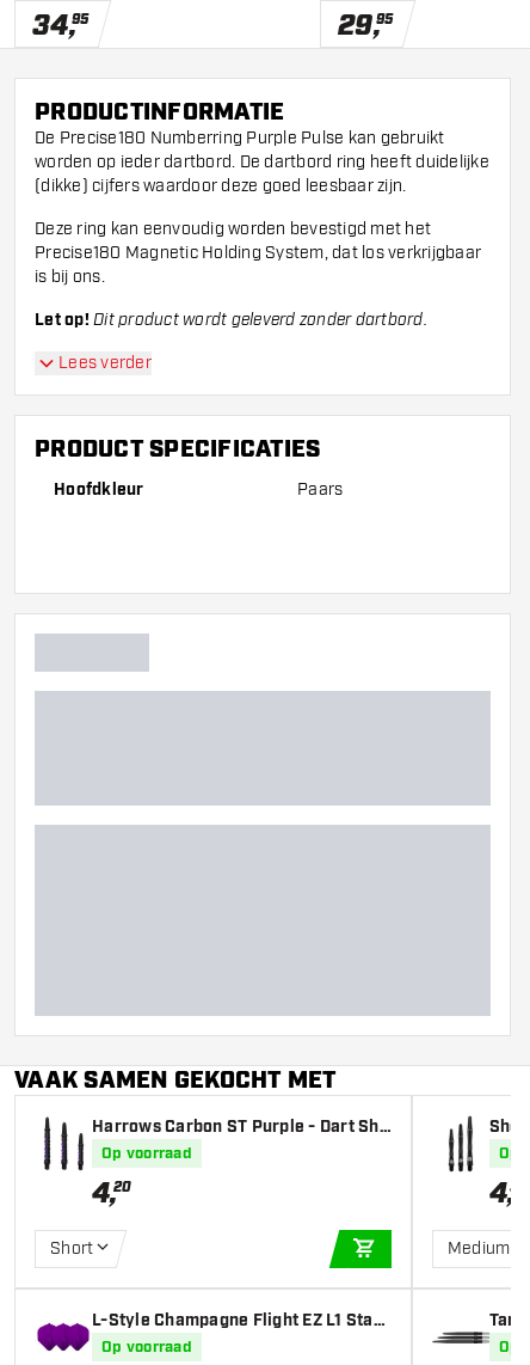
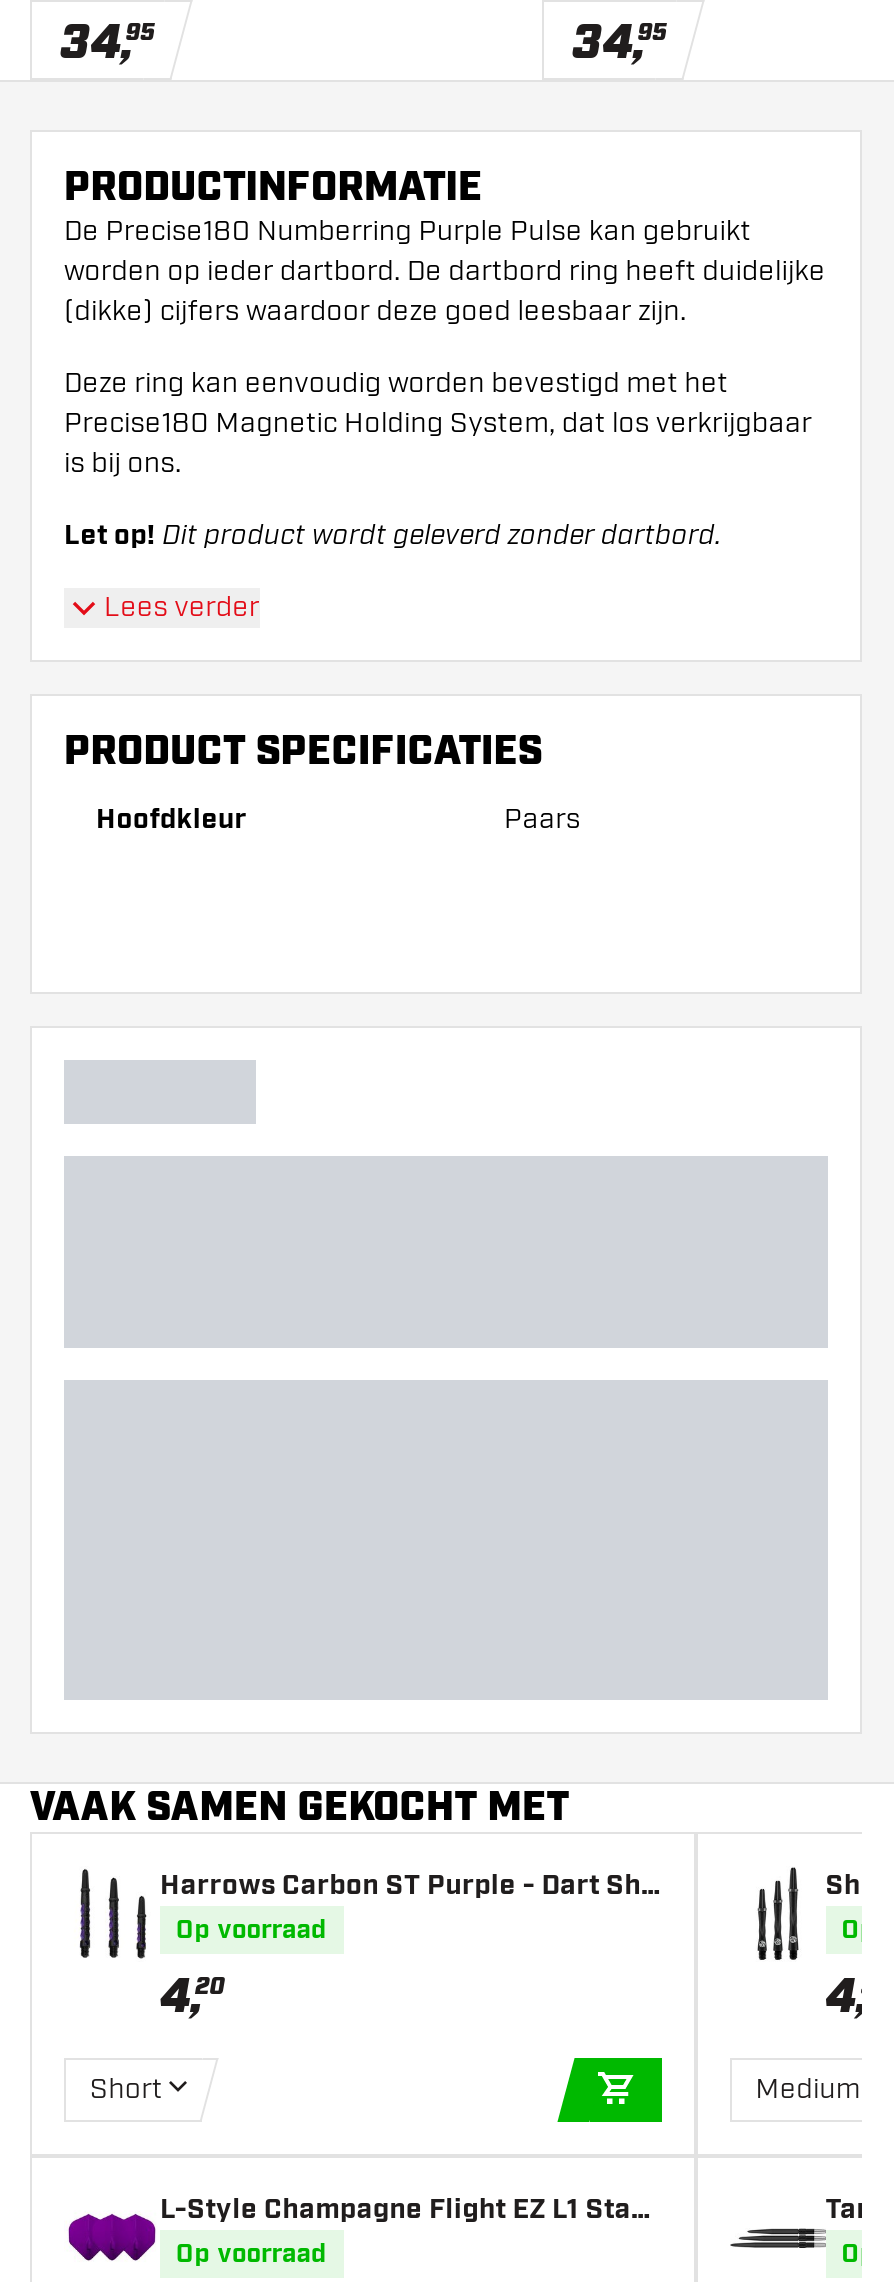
[338,7,393,45] 29, 95 -> [572,12,666,76] 34, 95

